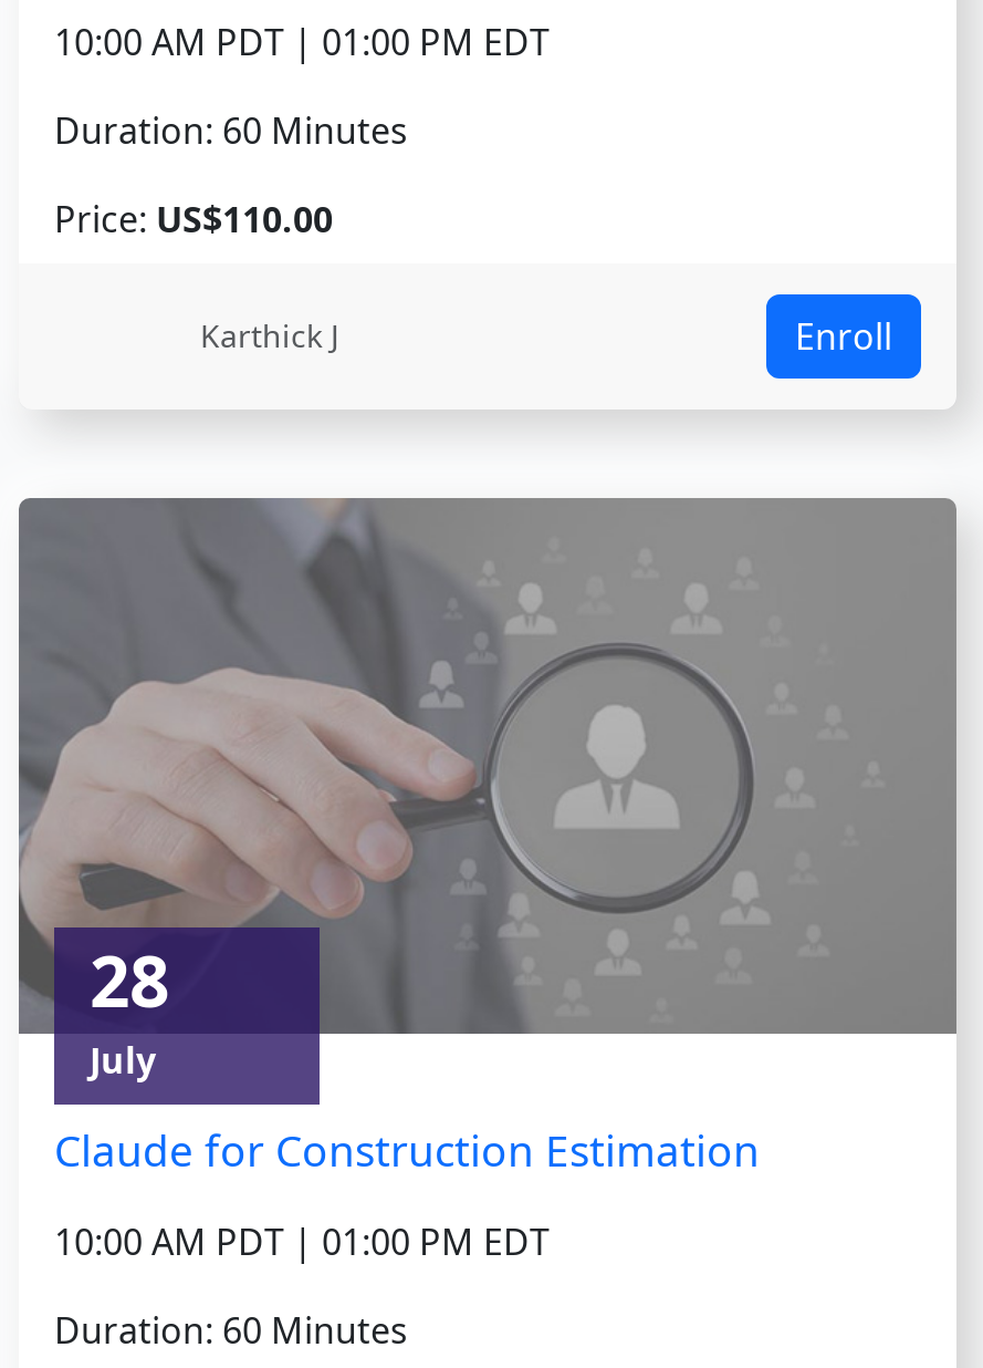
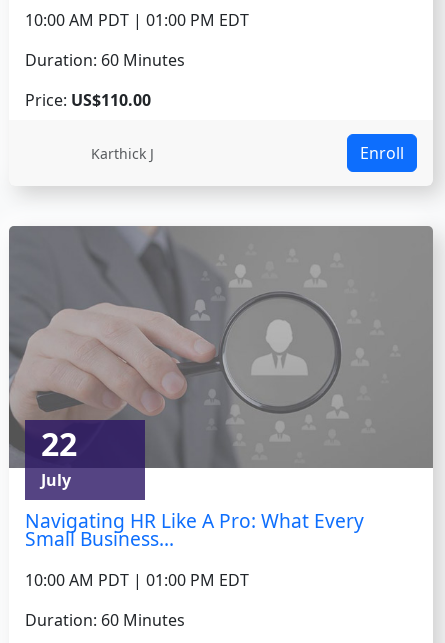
[90,933,169,1028] 28 -> [41,422,77,465] 22
[54,1121,760,1181] Claude for Construction Estimation -> [25,507,364,552] Navigating HR Like A Pro: What Every | Small Business...

